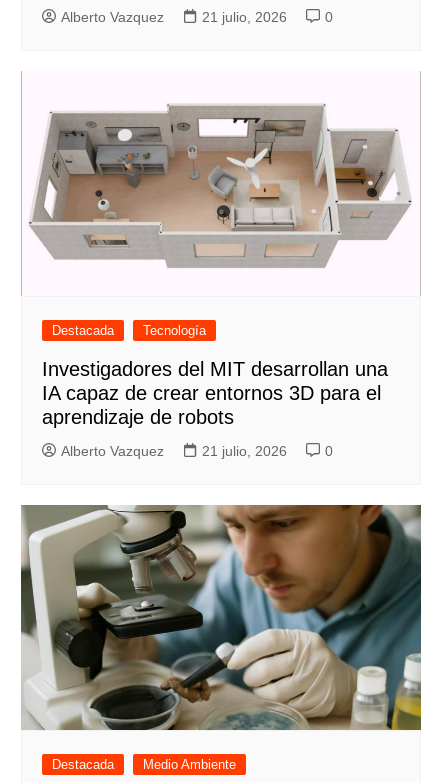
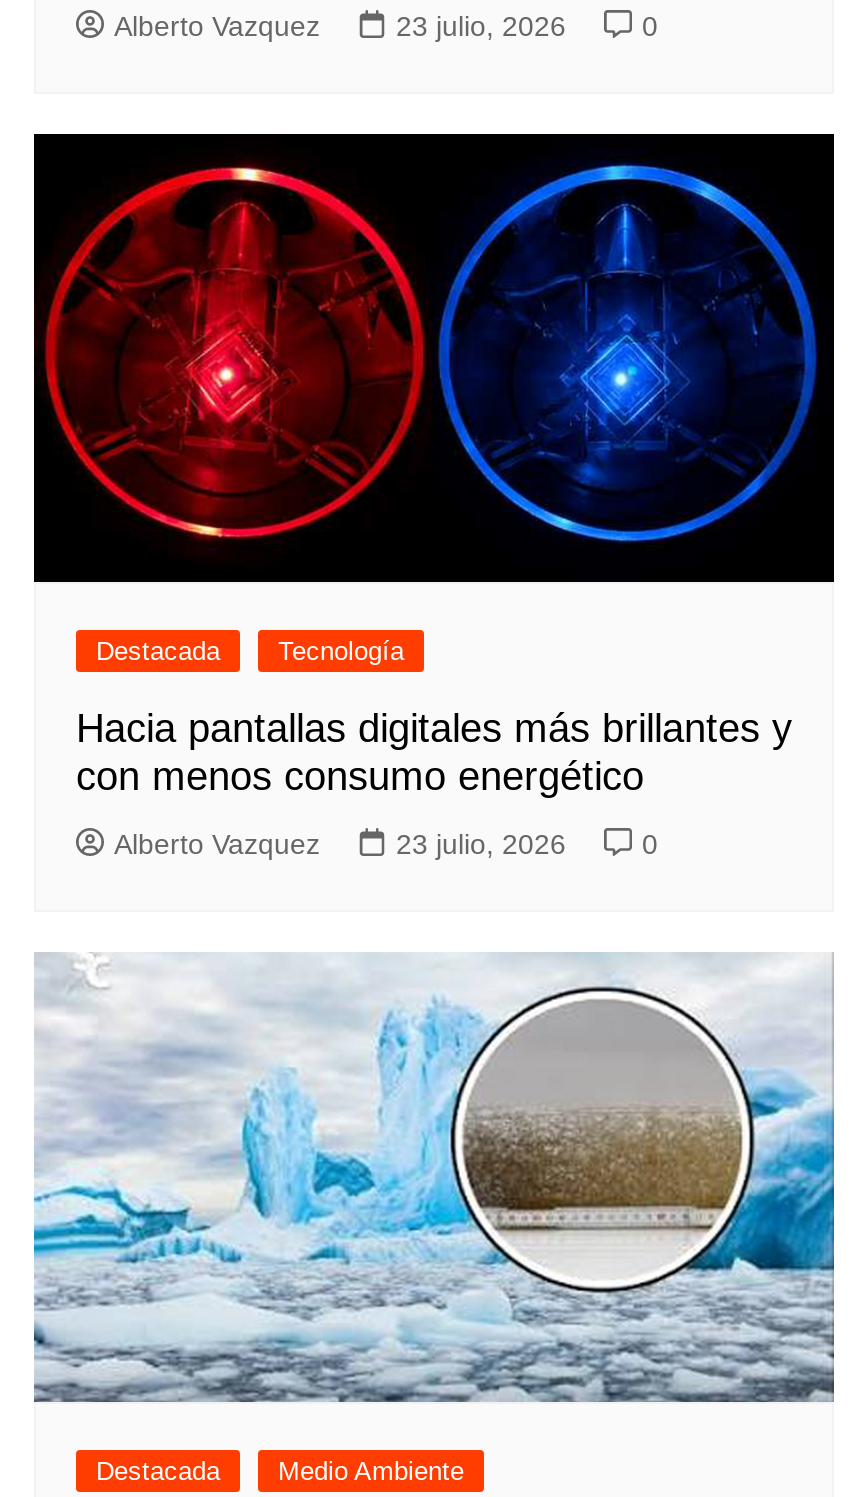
[202,9,287,25] 21 julio, 2026 -> [396,9,566,41] 23 julio, 2026
[21,71,421,296] [image] -> [32,131,836,585] [image]
[42,358,388,428] Investigadores del MIT desarrollan una | IA capaz de crear entornos 3D para el | aprendizaje de robots -> [76,707,792,799] Hacia pantallas digitales más brillantes y | con menos consumo energético
[202,443,287,459] 21 julio, 2026 -> [396,829,566,861] 23 julio, 2026
[20,504,422,731] [image] -> [32,953,836,1403] [image]

